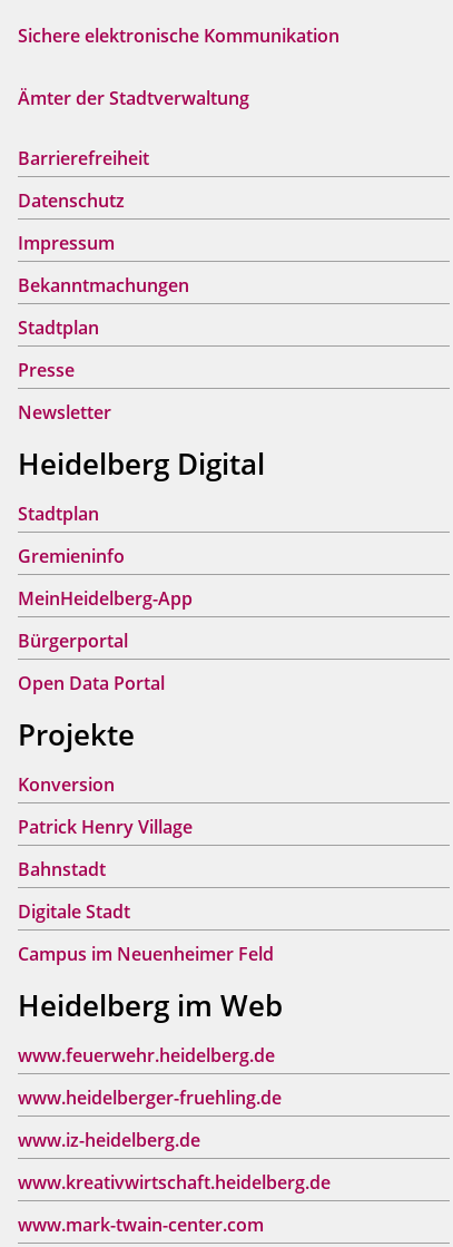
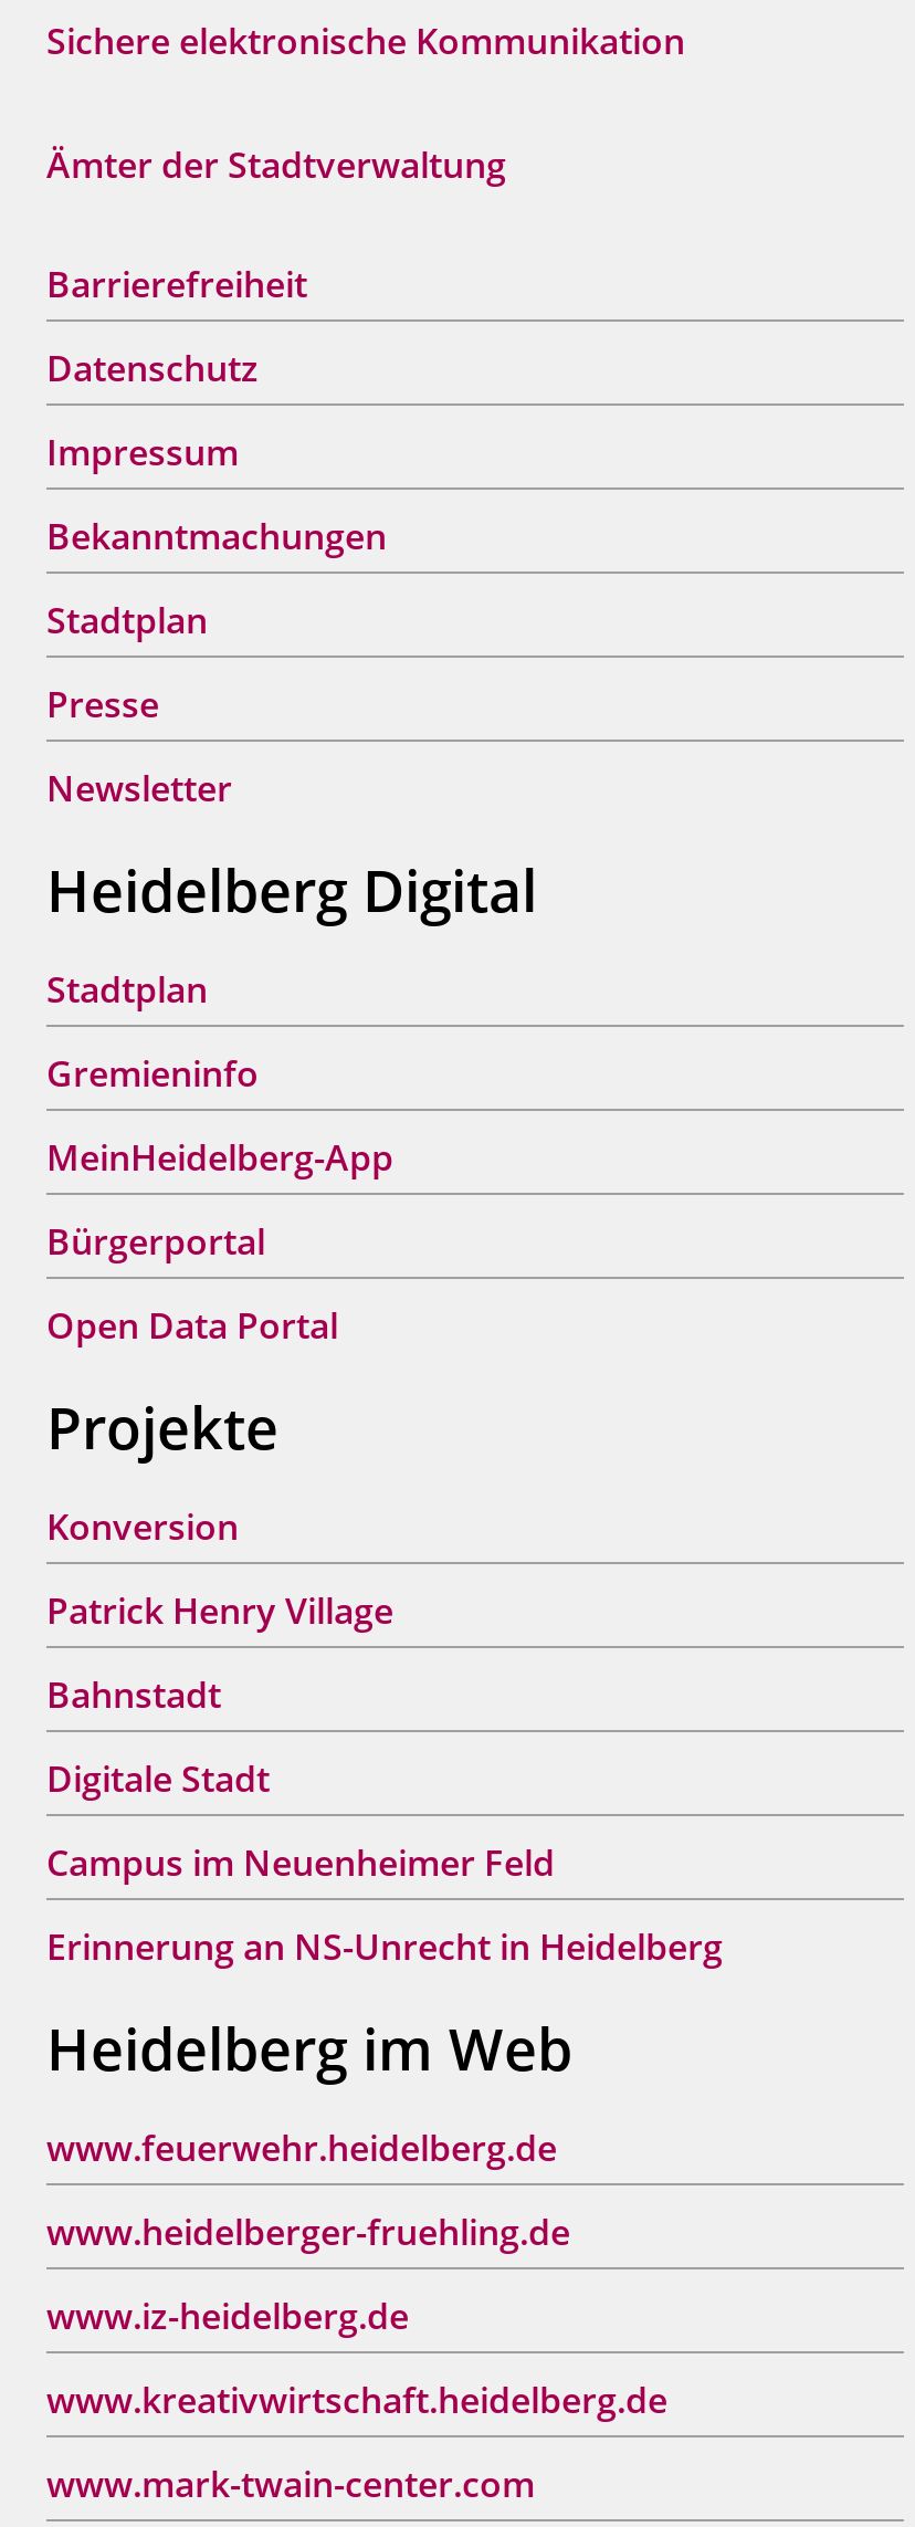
none -> [46,1922,723,1971] Erinnerung an NS-Unrecht in Heidelberg

